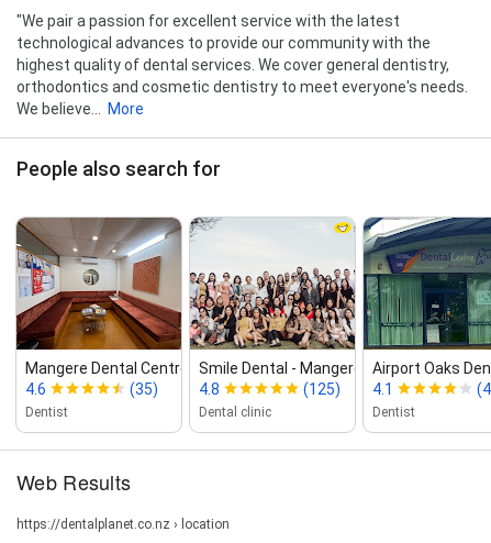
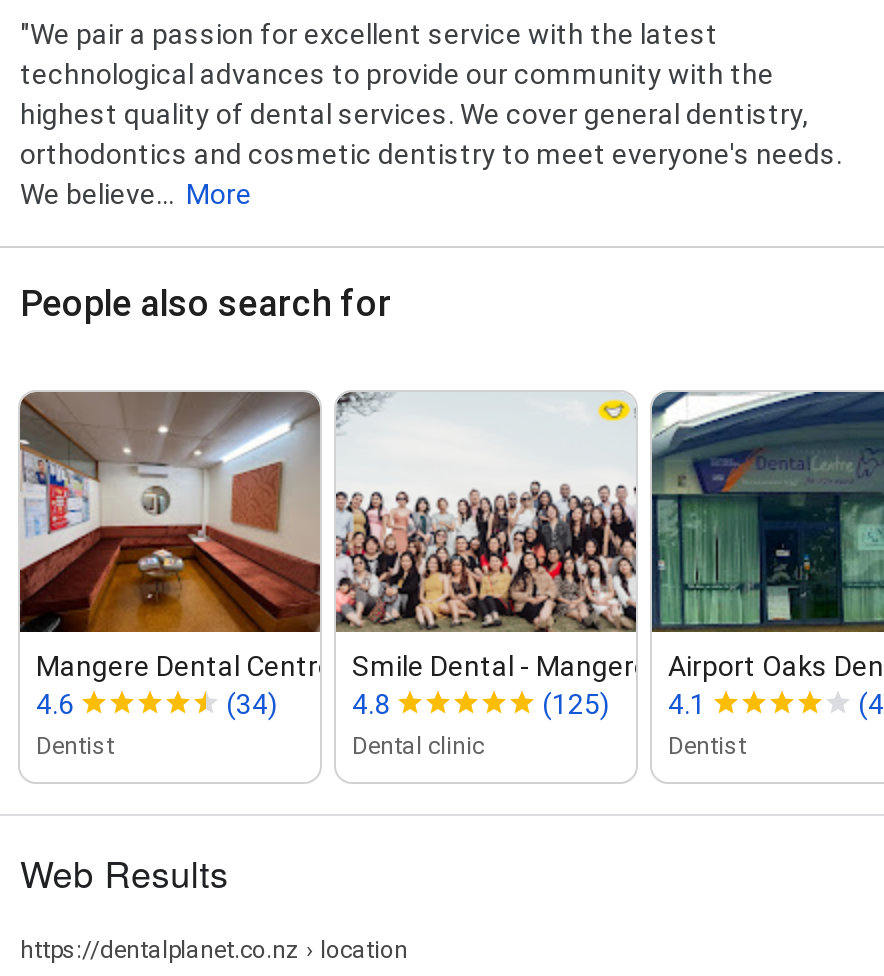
[130,380,158,398] (35) -> [226,687,278,719] (34)

